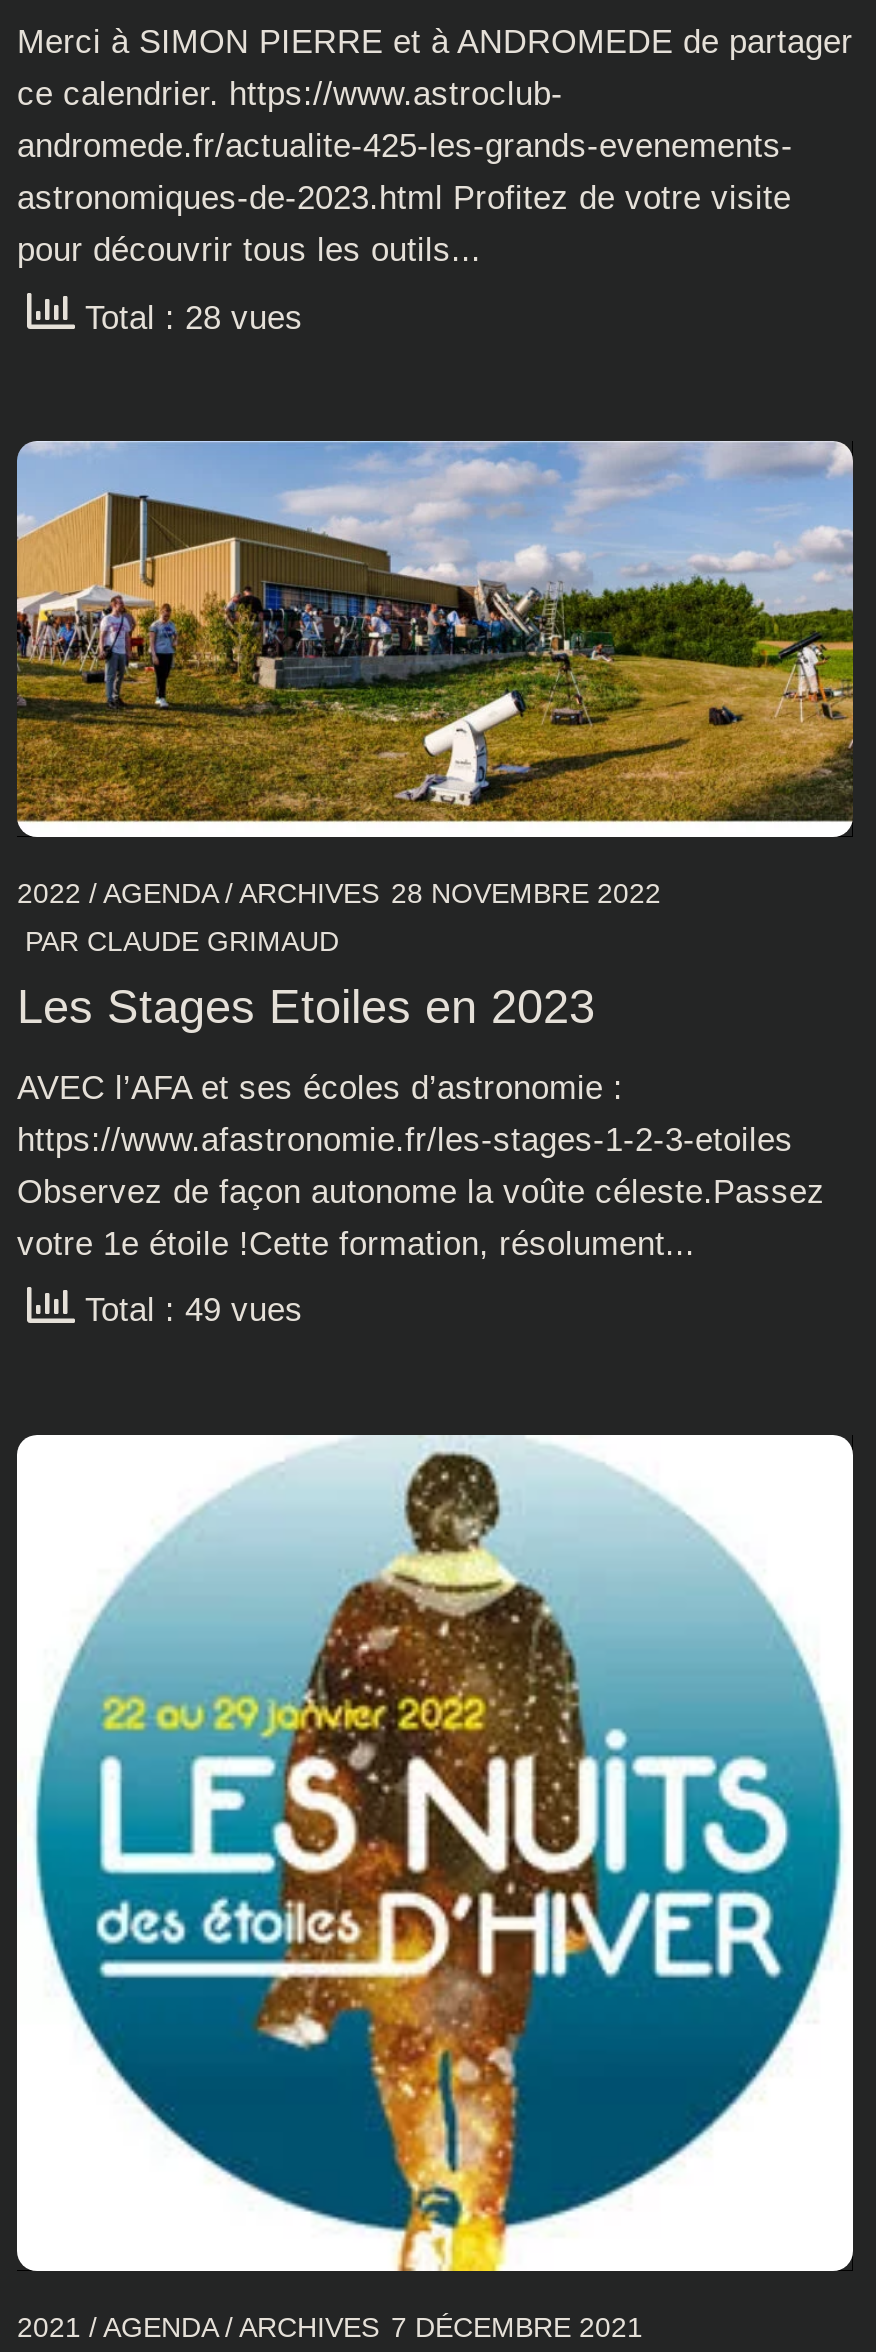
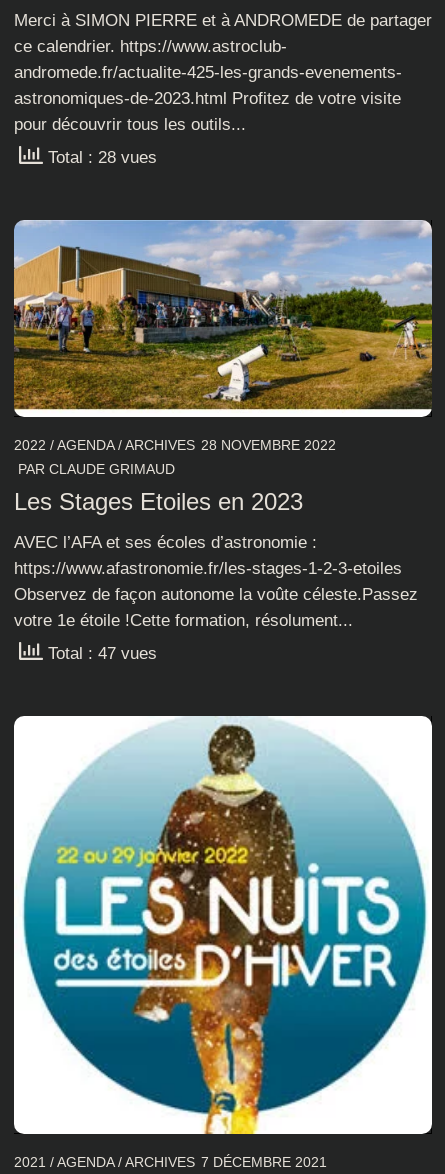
[75,1292,303,1330] Total : 49 vues -> [43,644,157,663] Total : 47 vues

